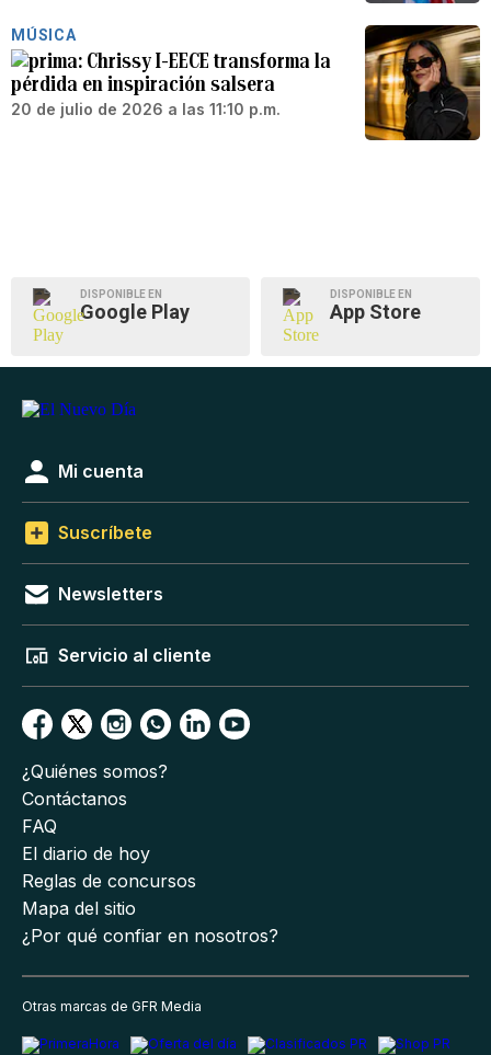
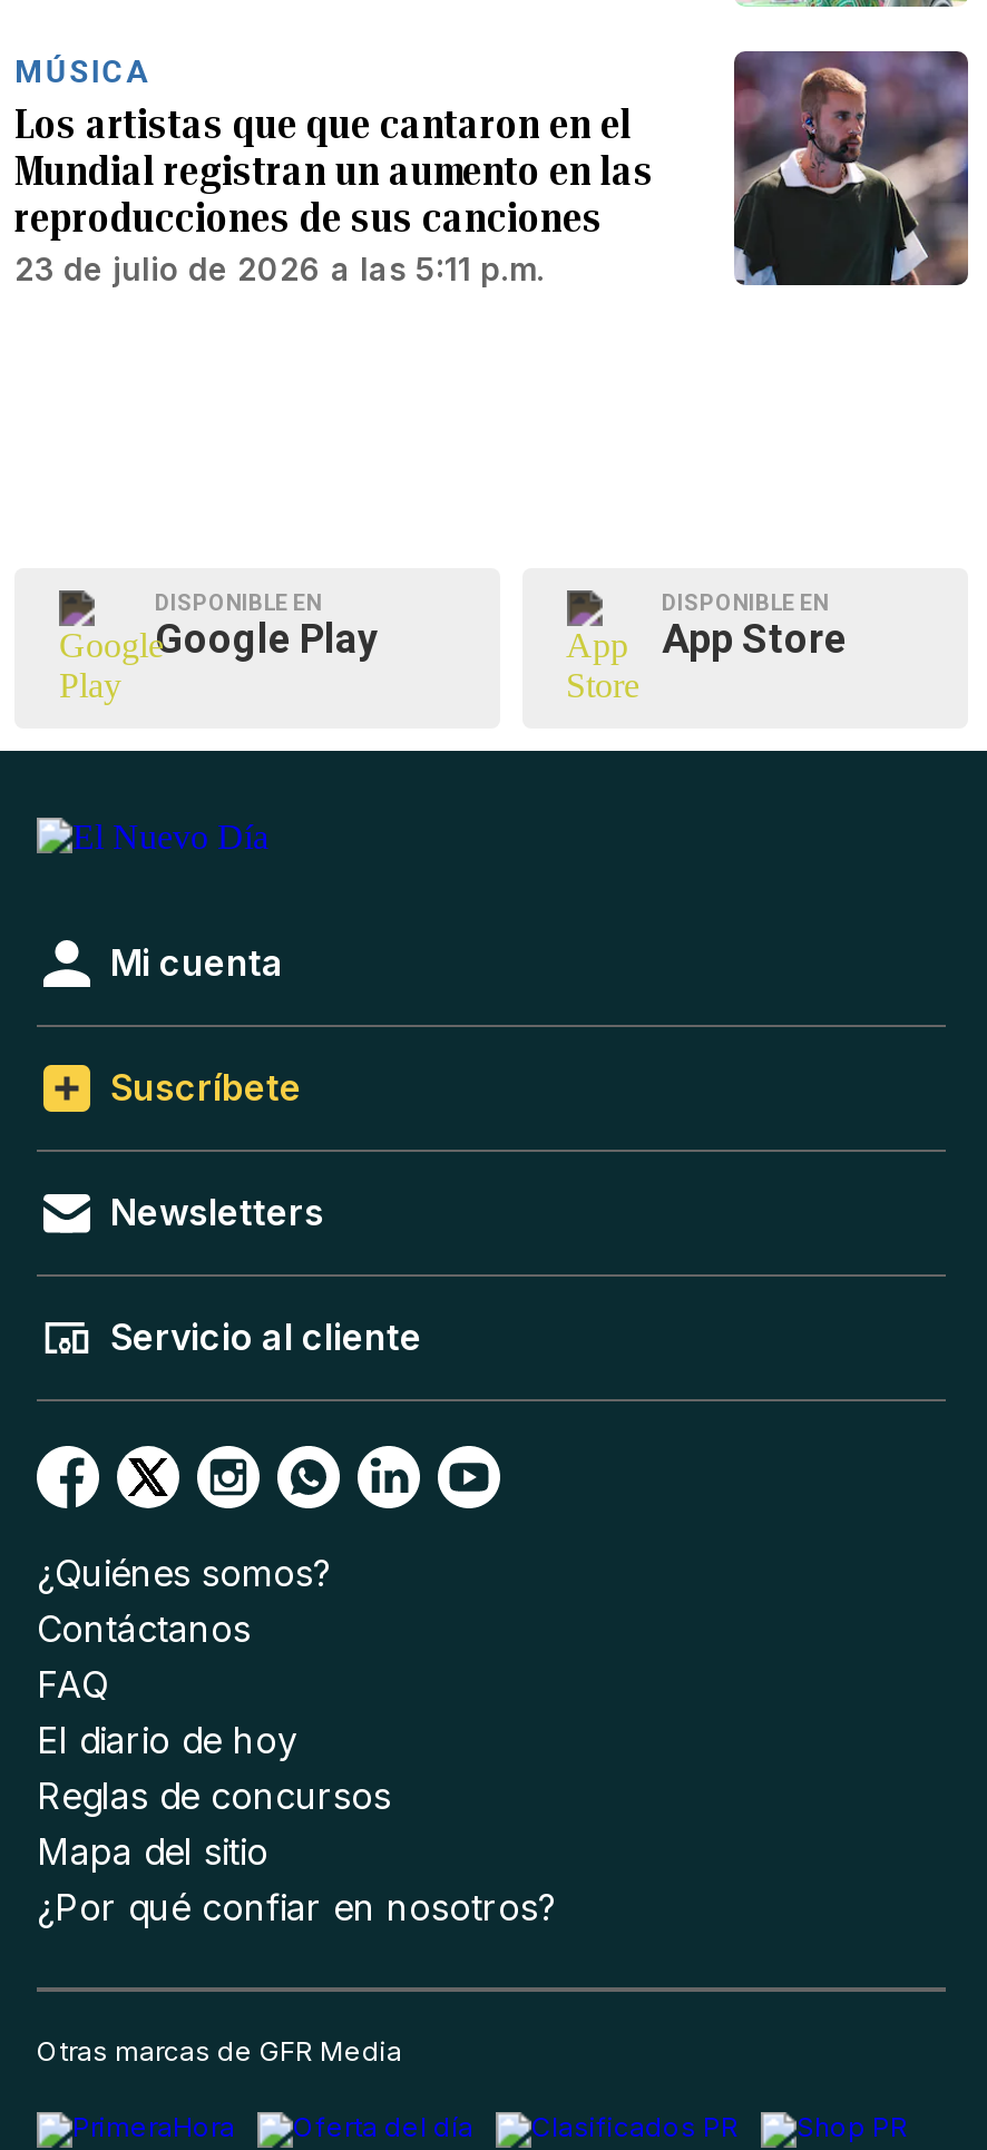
[11,24,481,141] [image] | Chrissy I-EECE transforma la | pérdida en inspiración salsera | 20 de julio de 2026 a las 11:10 p.m. -> [14,49,970,288] [image] | Los artistas que que cantaron en el | Mundial registran un aumento en las | reproducciones de sus canciones | 23 de julio de 2026 a las 5:11 p.m.

